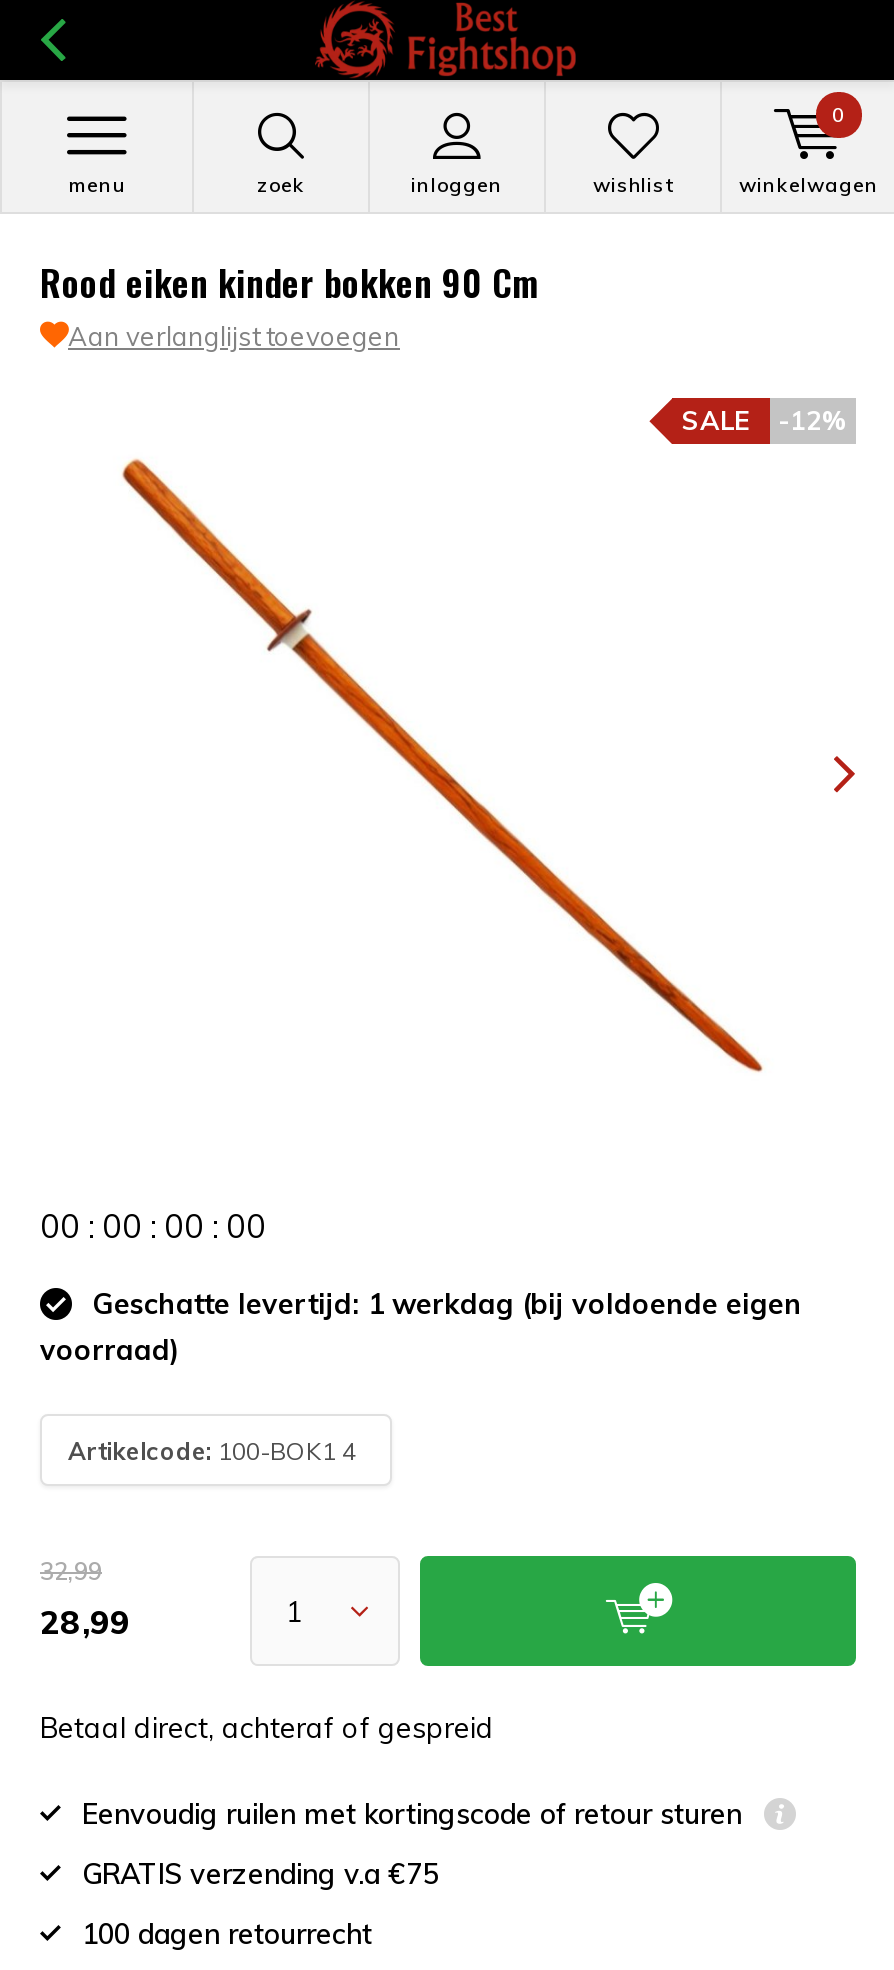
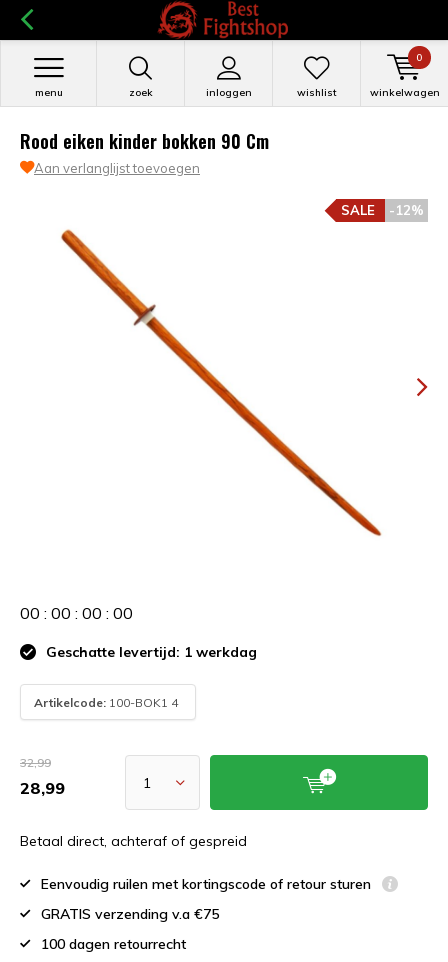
[40,1286,802,1368] Geschatte levertijd: 1 werkdag (bij voldoende eigen | voorraad) -> [42,643,257,661] Geschatte levertijd: 1 werkdag

